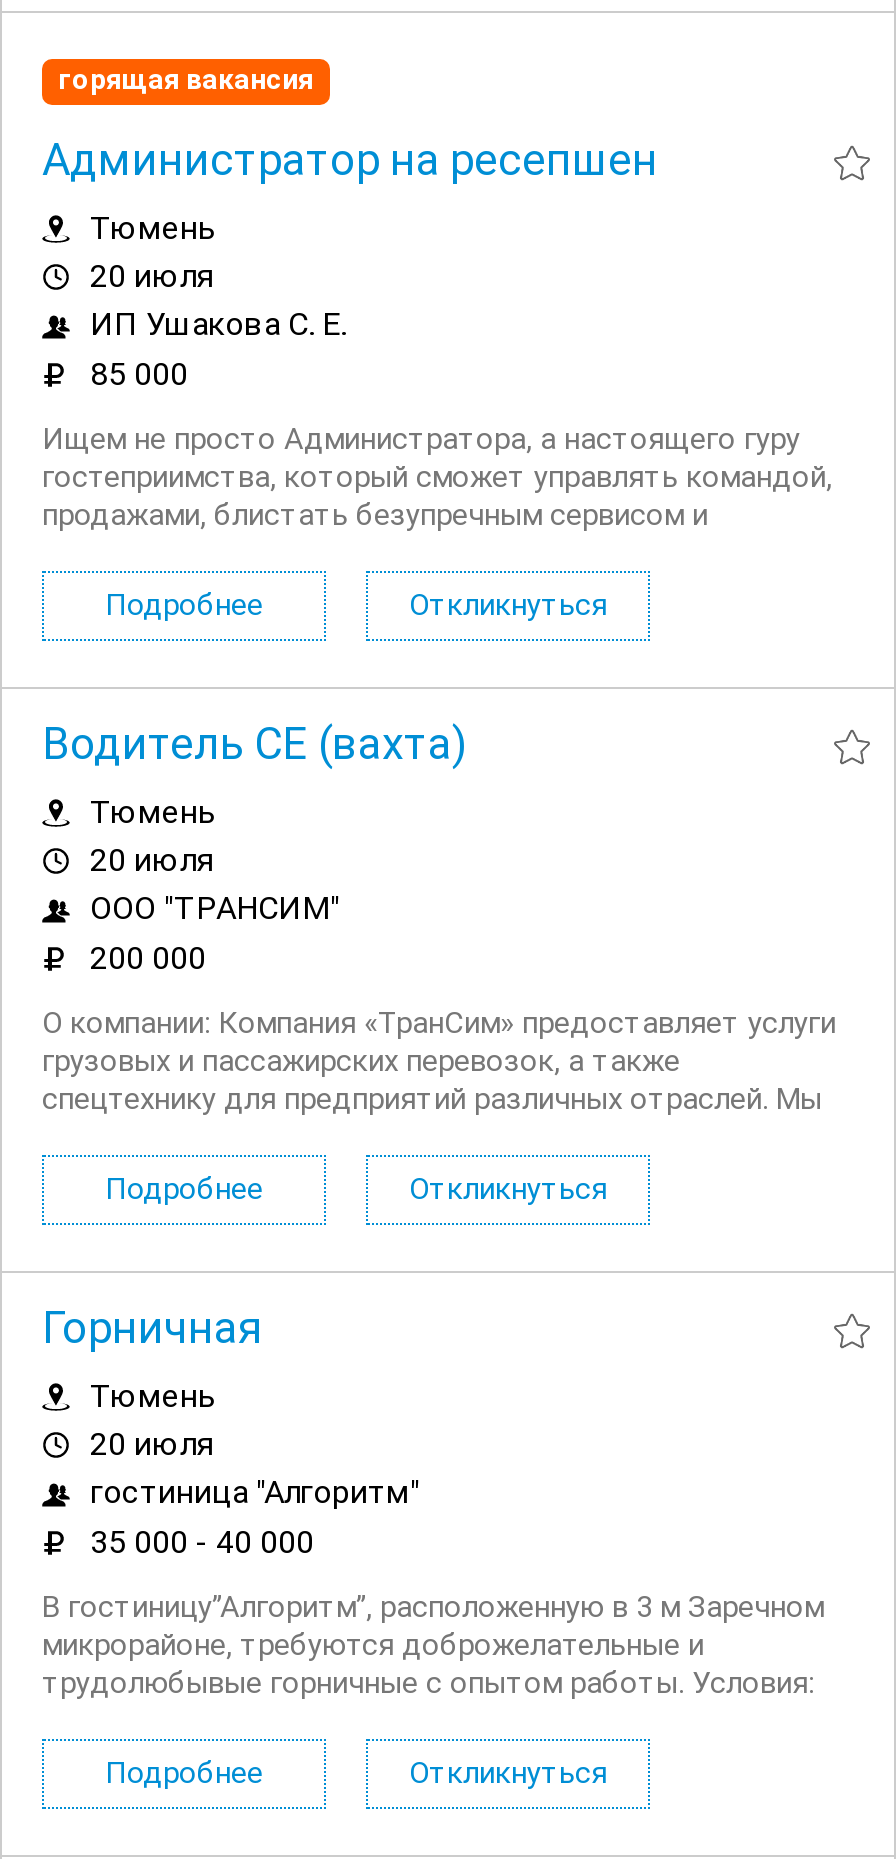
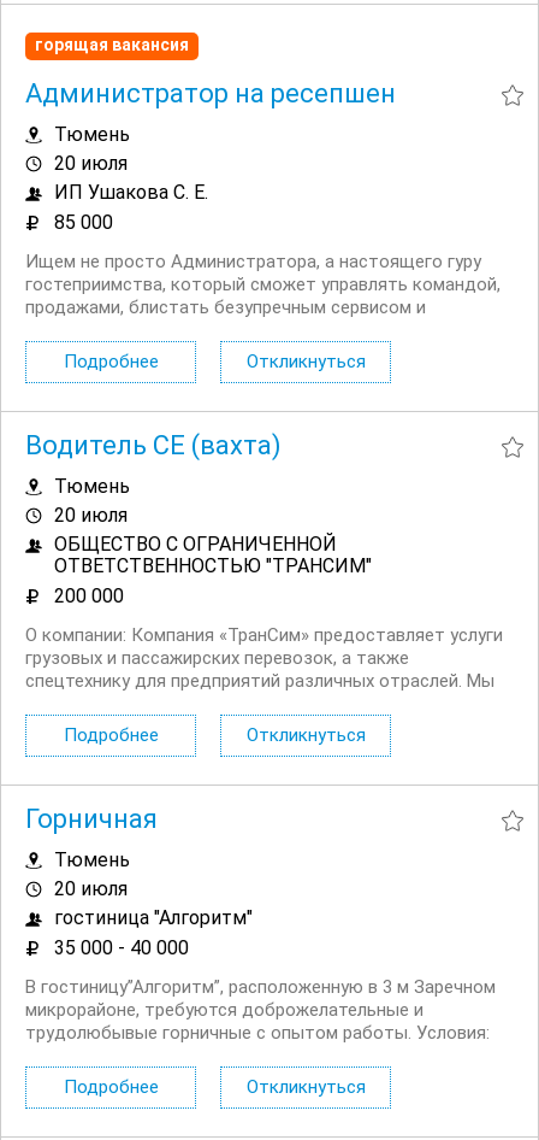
[90,889,340,927] ООО "ТРАНСИМ" -> [54,533,372,577] ОБЩЕСТВО С ОГРАНИЧЕННОЙ | ОТВЕТСТВЕННОСТЬЮ "ТРАНСИМ"

